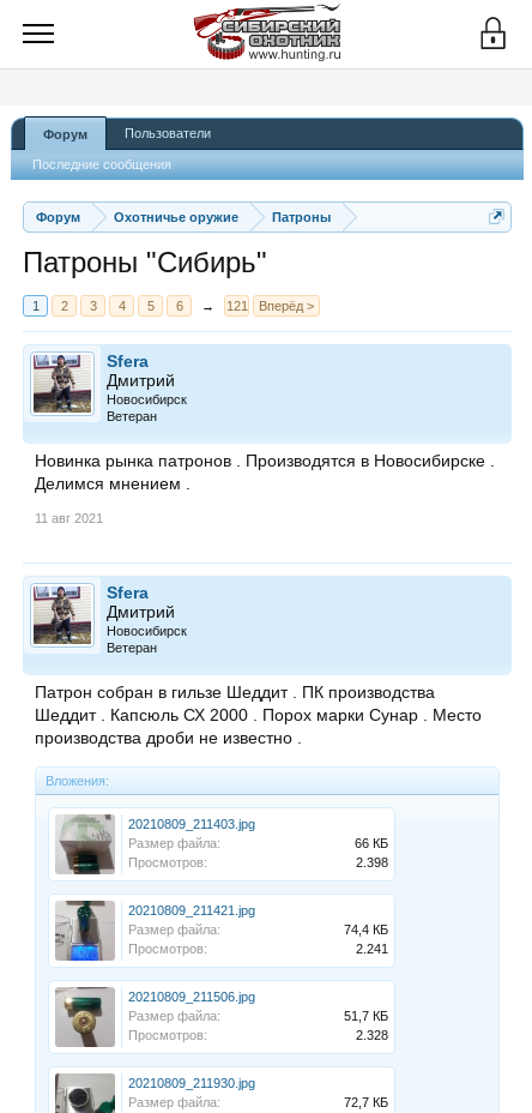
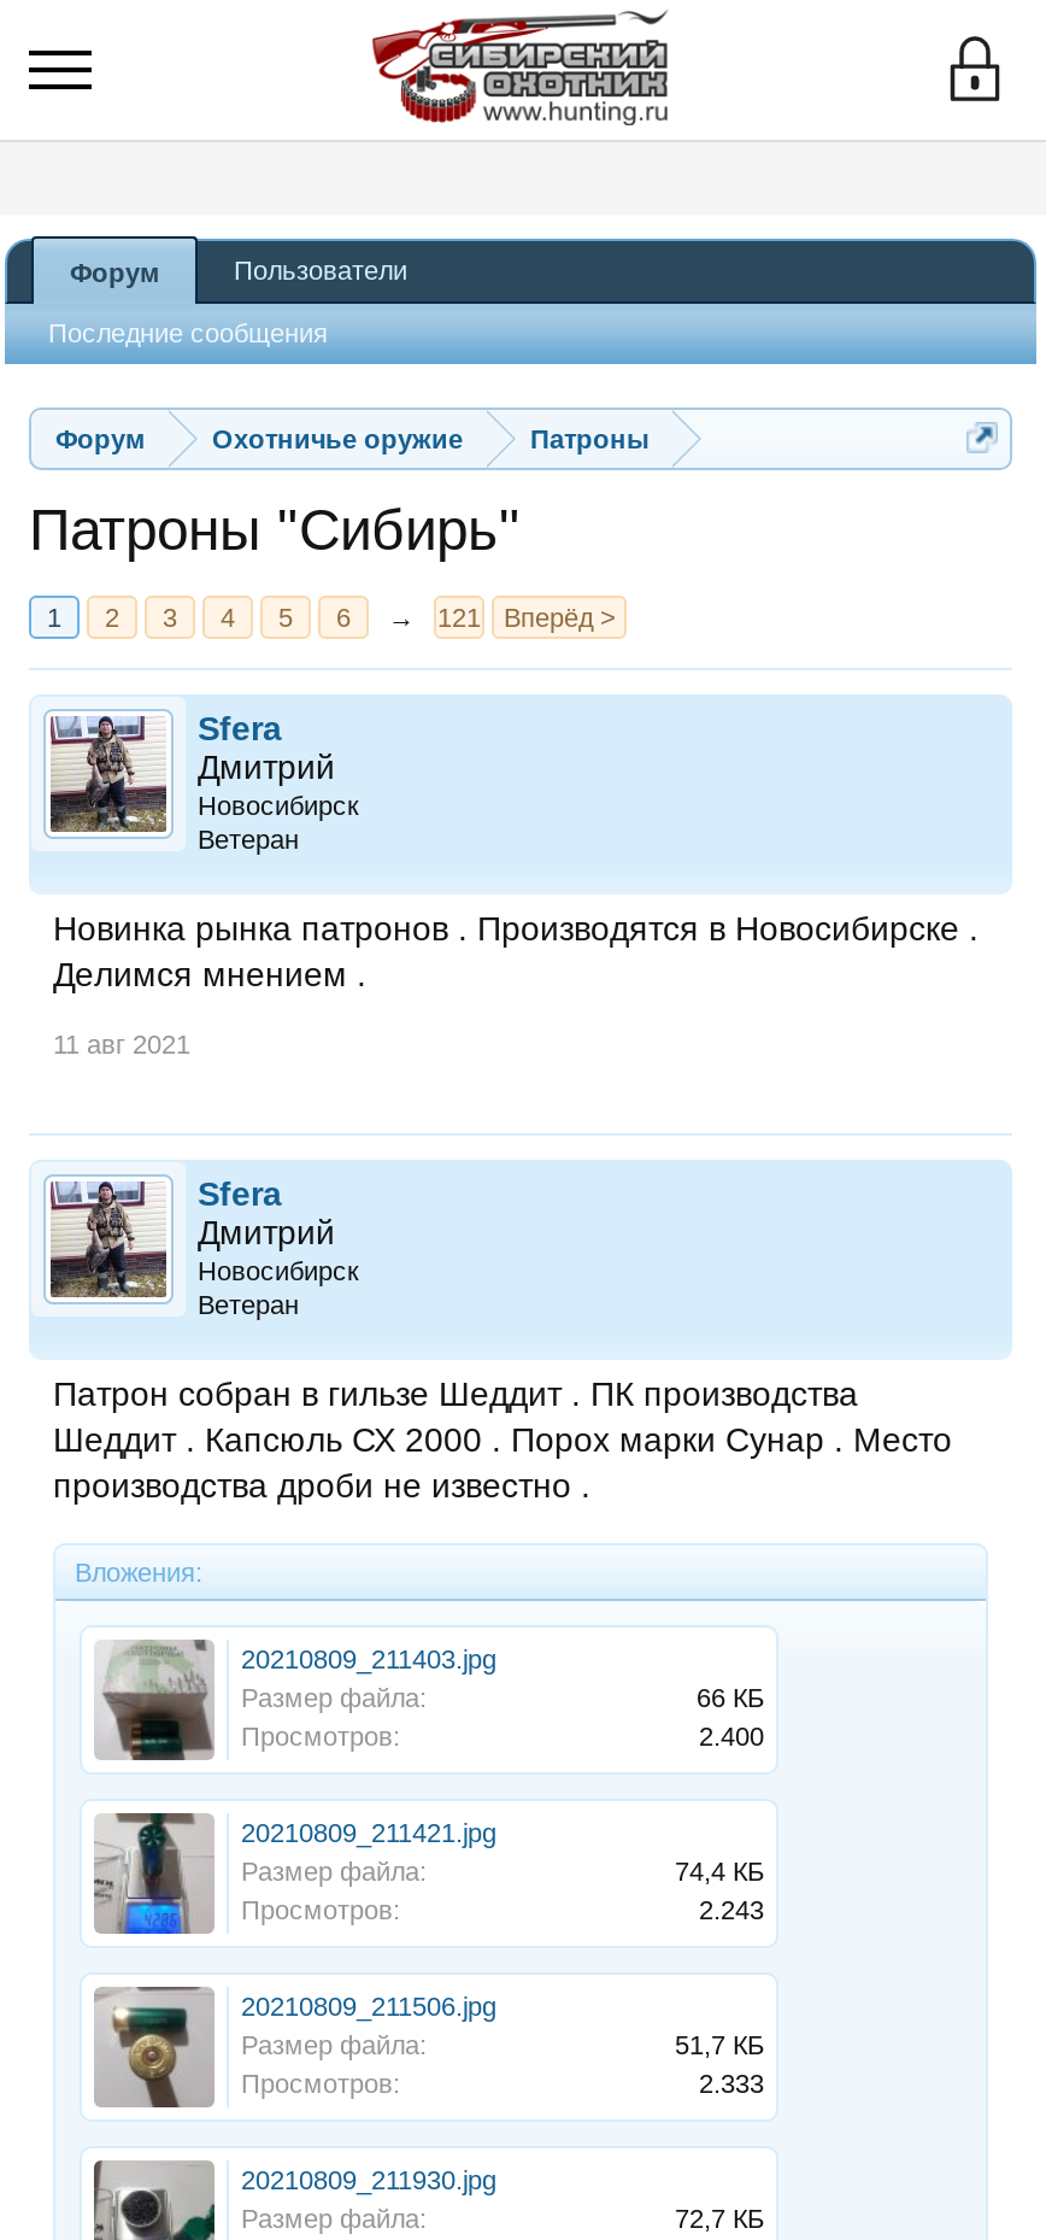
[356,855,388,870] 2.398 -> [699,1722,764,1751] 2.400
[356,941,388,956] 2.241 -> [699,1895,764,1924] 2.243
[356,1028,388,1042] 2.328 -> [699,2069,764,2098] 2.333

